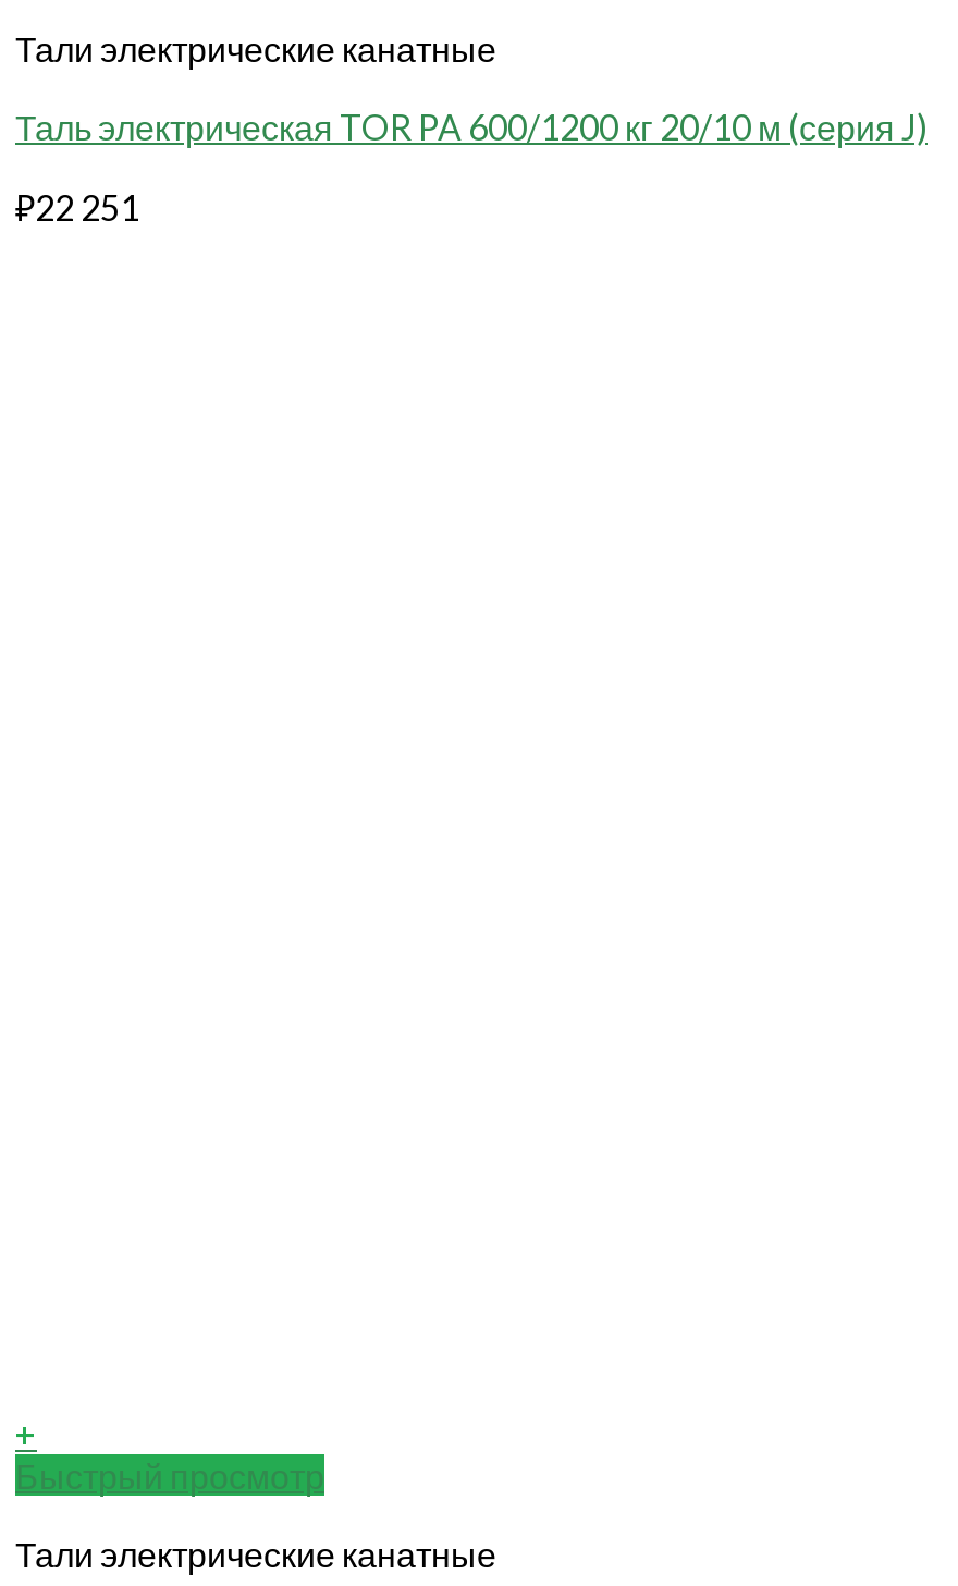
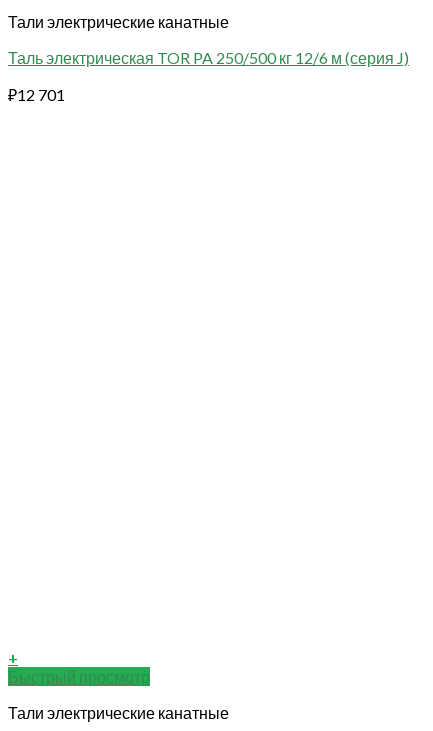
[15,105,928,147] Таль электрическая TOR PA 600/1200 кг 20/10 м (серия J) -> [8,48,409,67] Таль электрическая TOR PA 250/500 кг 12/6 м (серия J)
[15,186,139,227] ₽22 251 -> [8,85,65,104] ₽12 701

